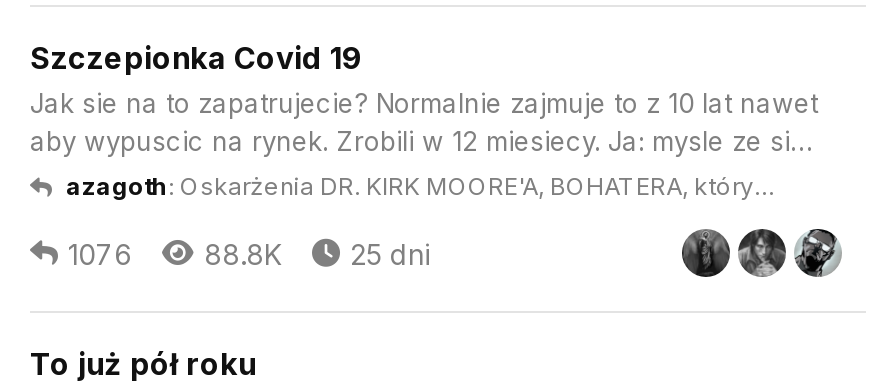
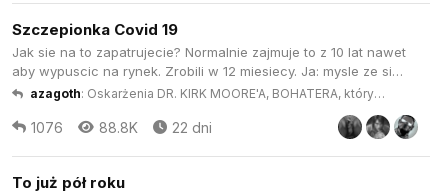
[350,236,430,270] 25 dni -> [172,118,212,135] 22 dni

